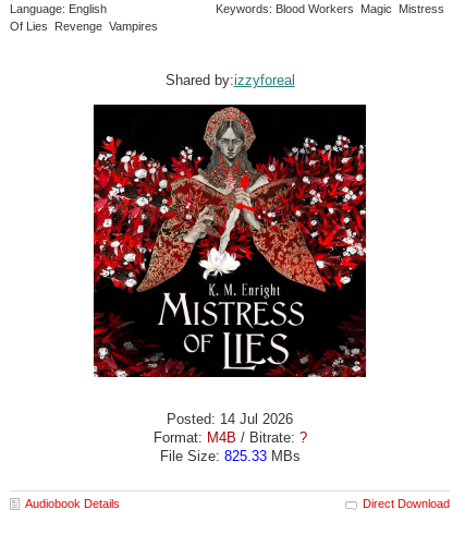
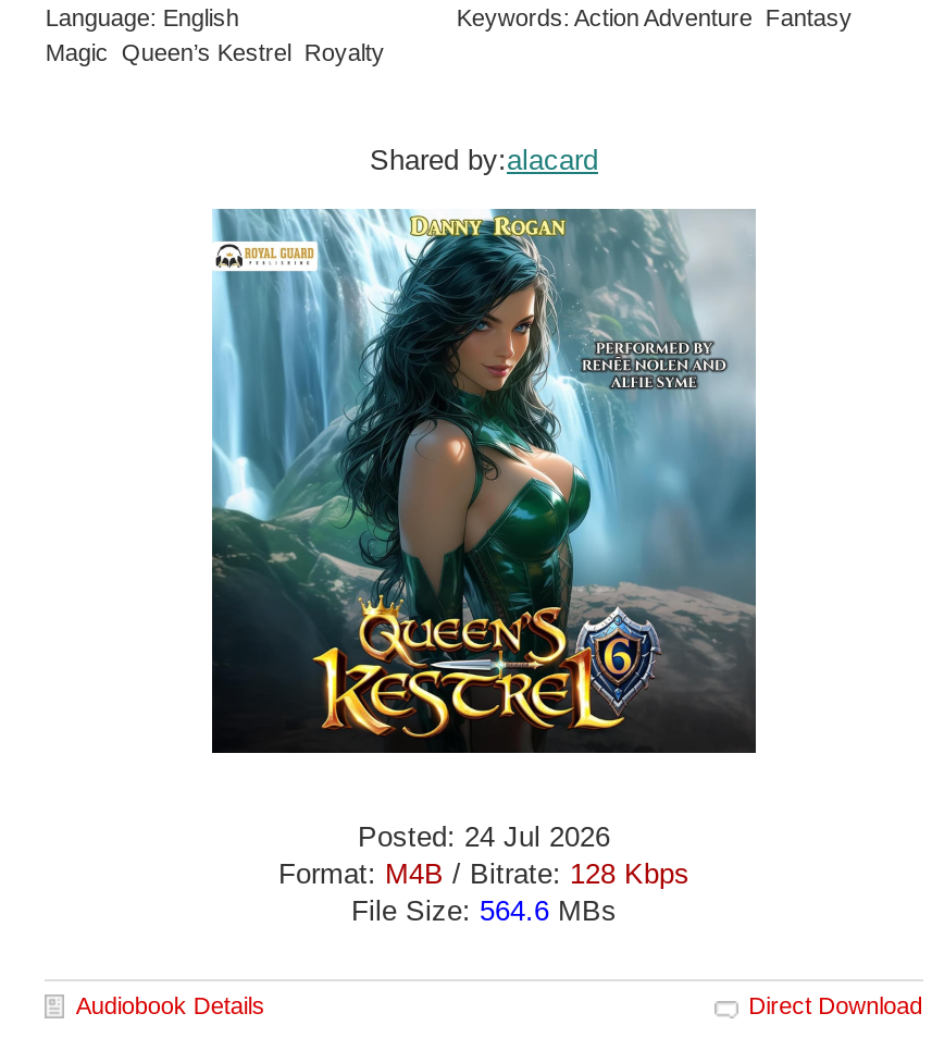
[10,2,445,33] Keywords: Blood Workers Magic Mistress | Of Lies Revenge Vampires -> [45,5,859,66] Keywords: Action Adventure Fantasy | Magic Queen’s Kestrel Royalty
[165,72,295,89] Shared by:izzyforeal -> [370,144,598,177] Shared by:alacard
[93,104,367,464] [image] | Posted: 14 Jul 2026 | Format: M4B / Bitrate:? | File Size: 825.33 MBs -> [210,207,758,927] [image] | Posted: 24 Jul 2026 | Format: M4B / Bitrate: 128 Kbps | File Size: 564.6 MBs

